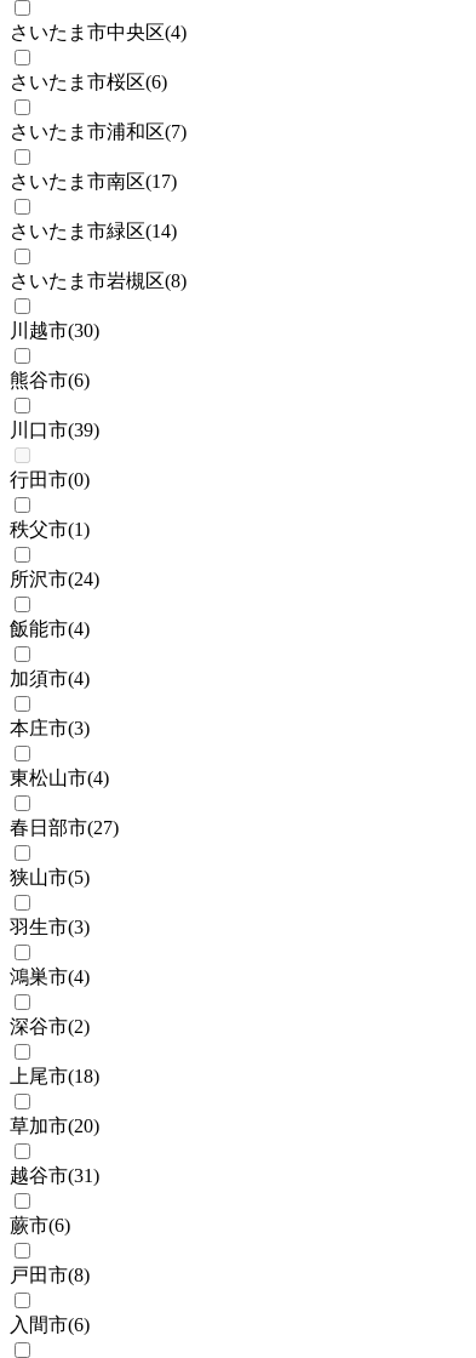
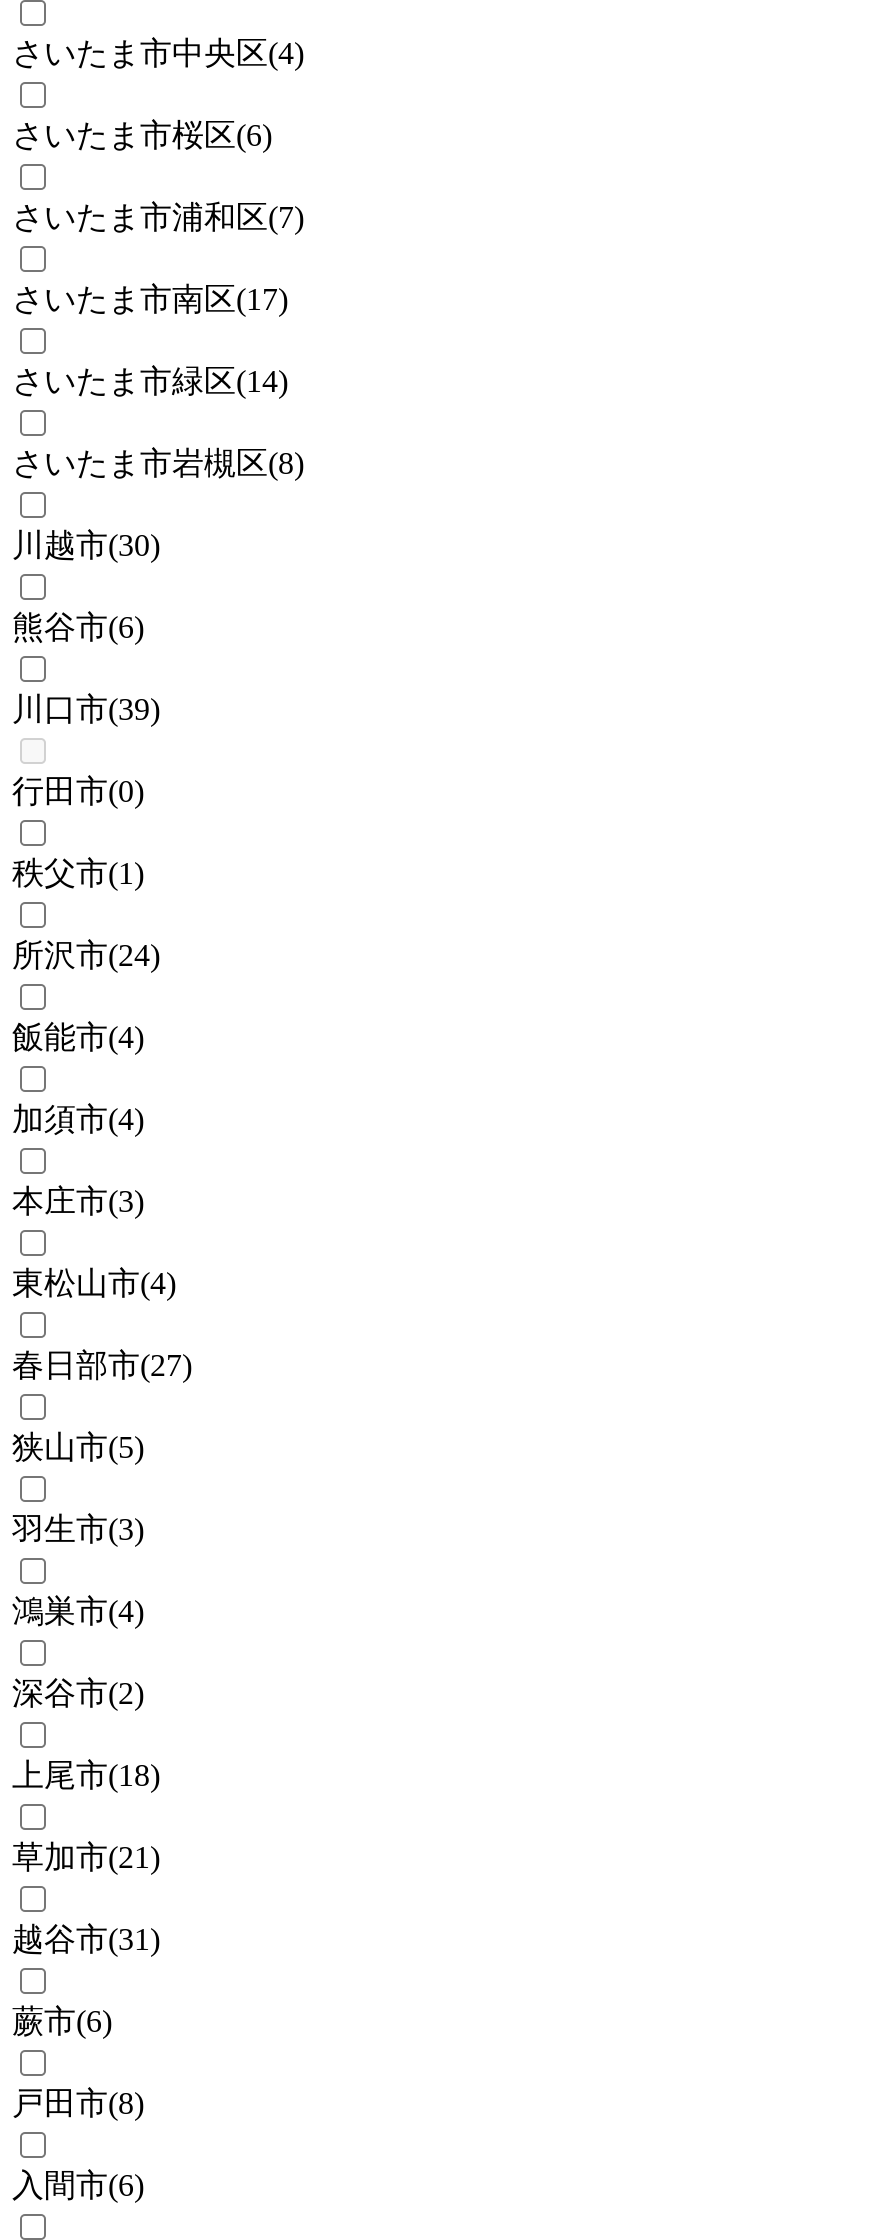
[10,1115,99,1136] 草加市(20) -> [12,1839,160,1873] 草加市(21)

